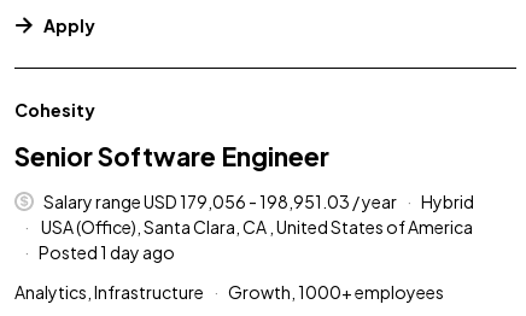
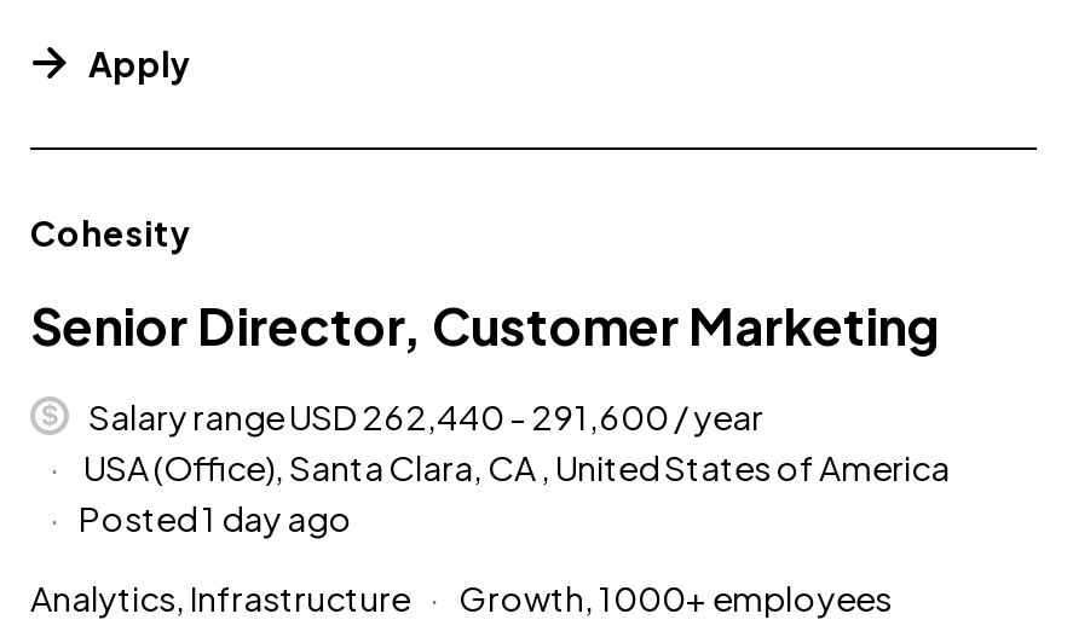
[14,140,329,172] Senior Software Engineer -> [30,292,940,357] Senior Director, Customer Marketing
[43,190,474,212] Salary range USD 179,056 - 198,951.03 / year | Hybrid -> [88,394,763,437] Salary range USD 262,440 - 291,600 / year

